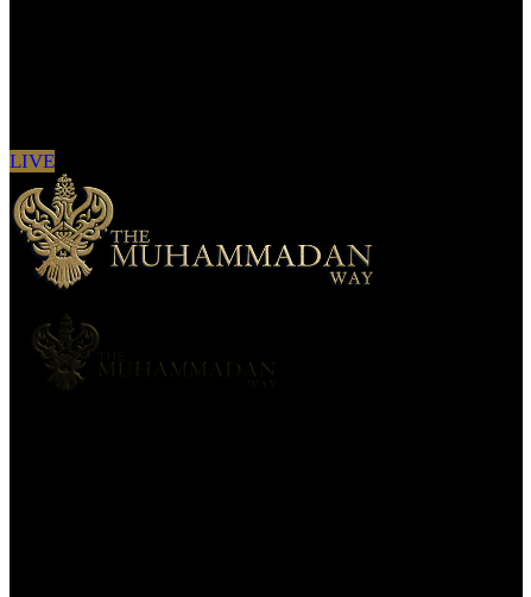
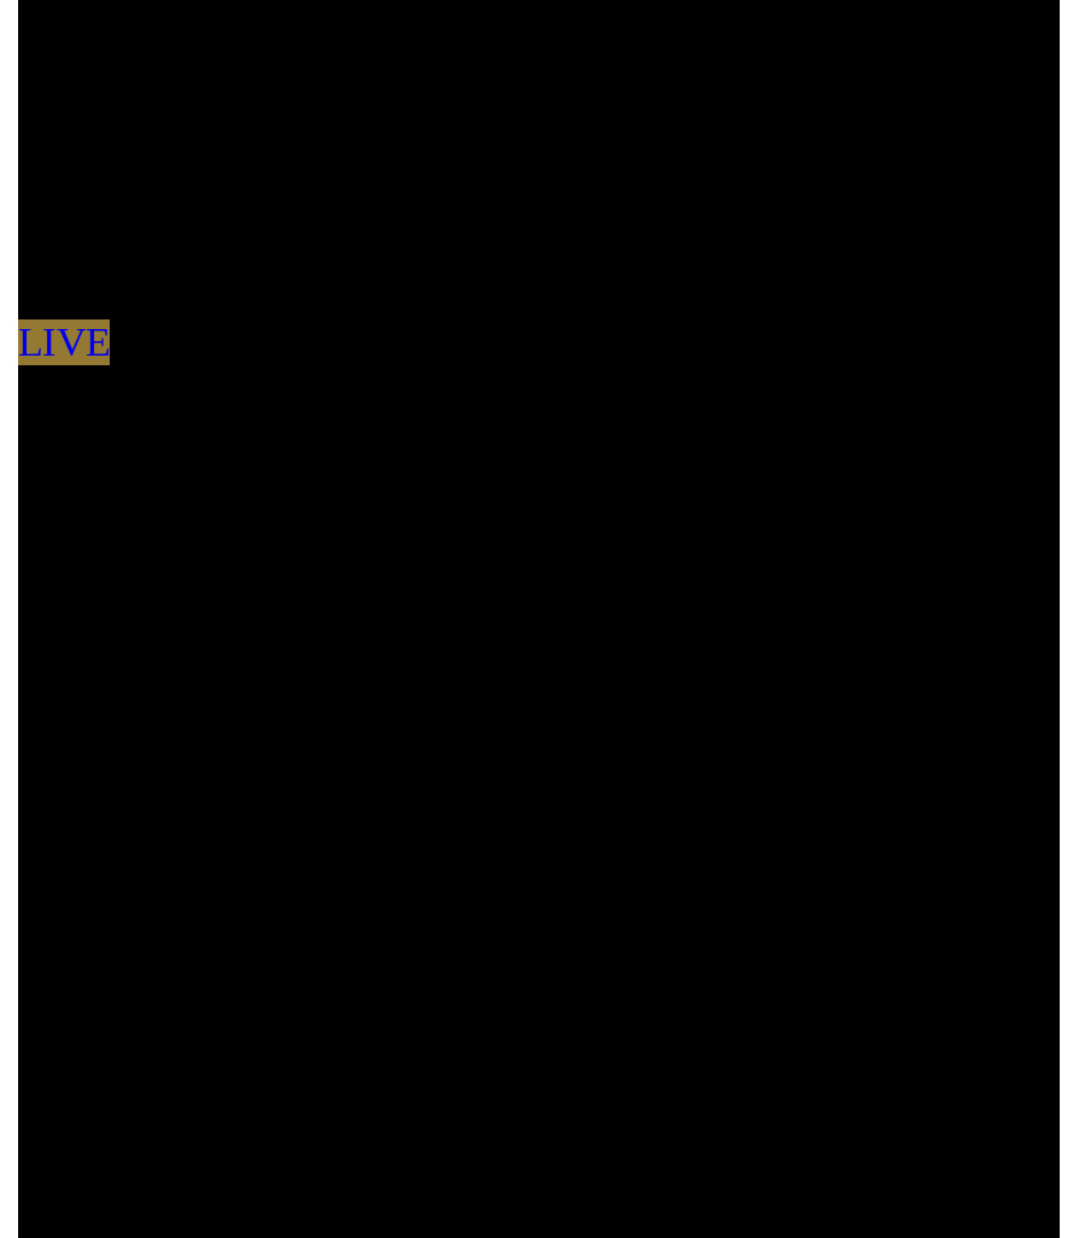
[13,174,373,289] [image] -> none

